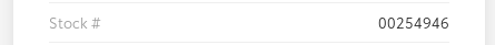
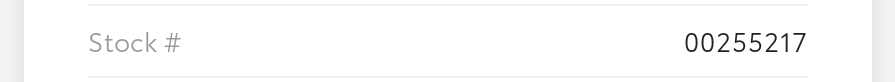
[378,12,449,31] 00254946 -> [684,21,808,57] 00255217

